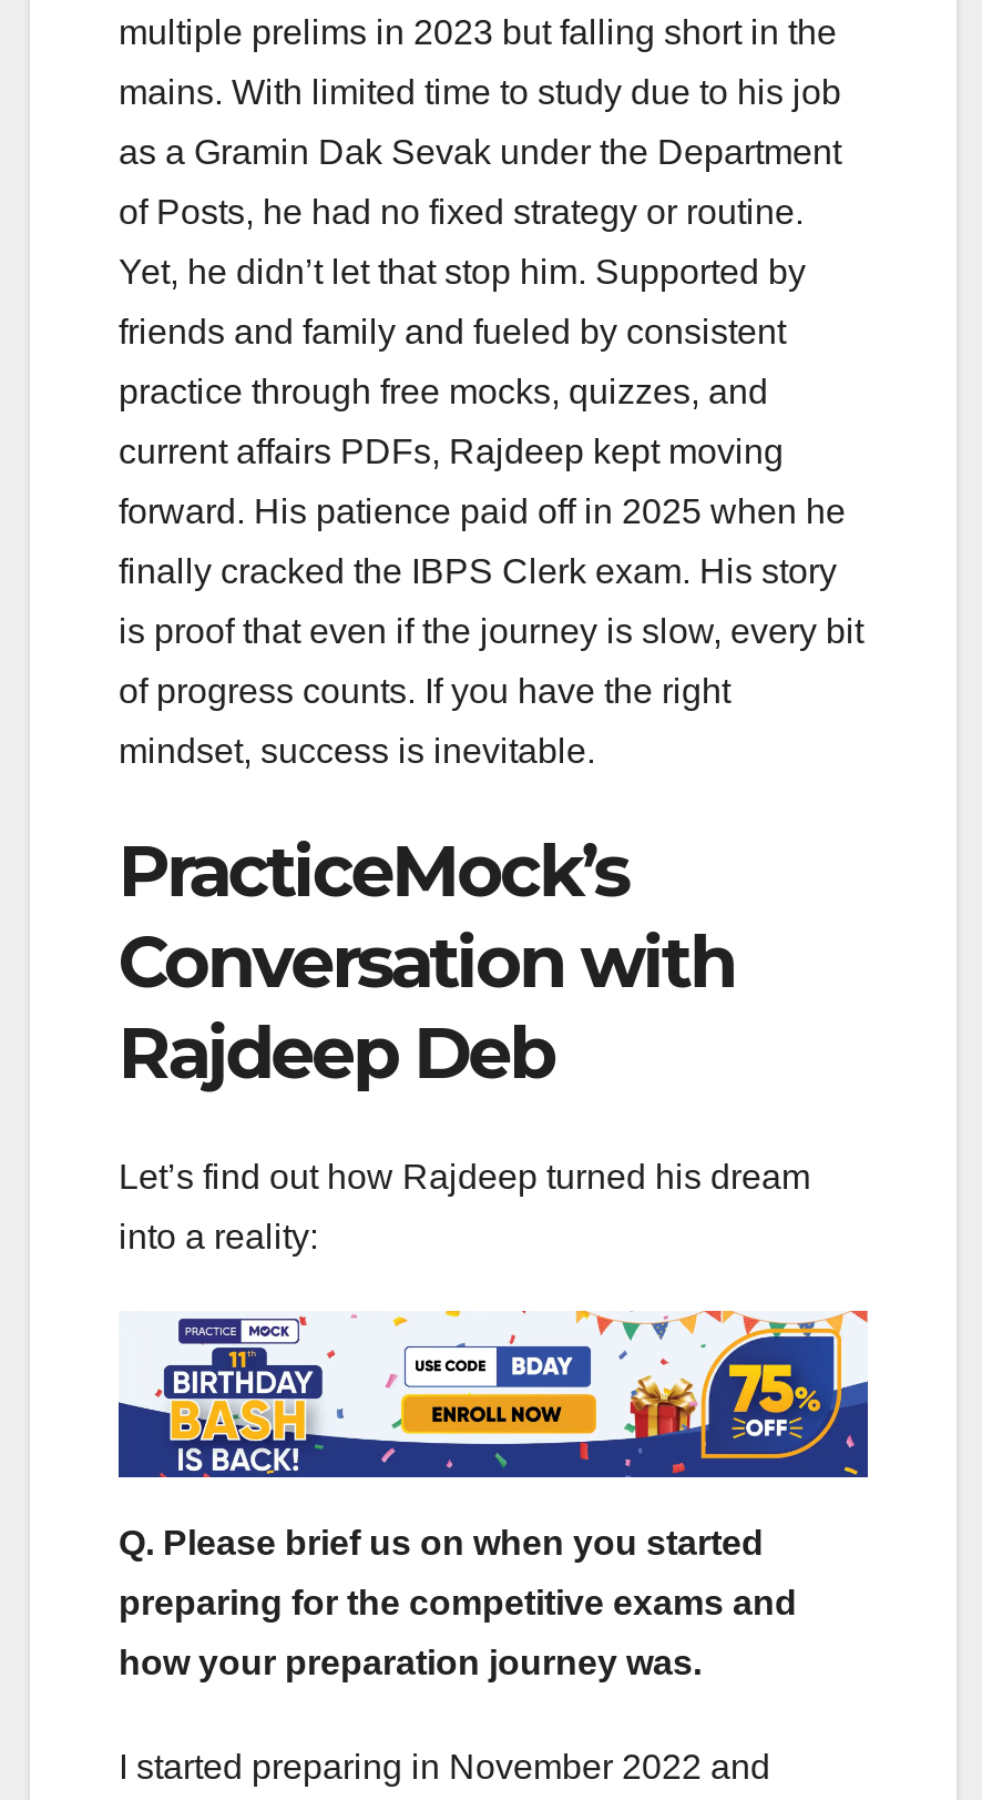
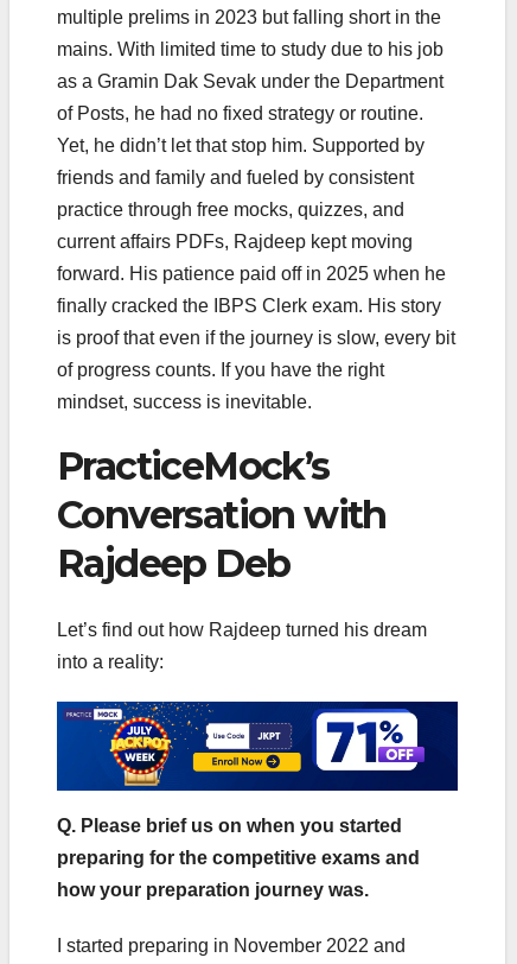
[119,1309,870,1479] [image] -> [56,700,459,792] [image]

